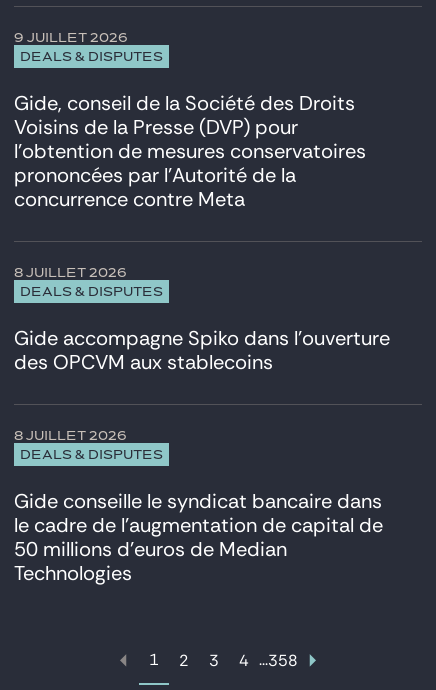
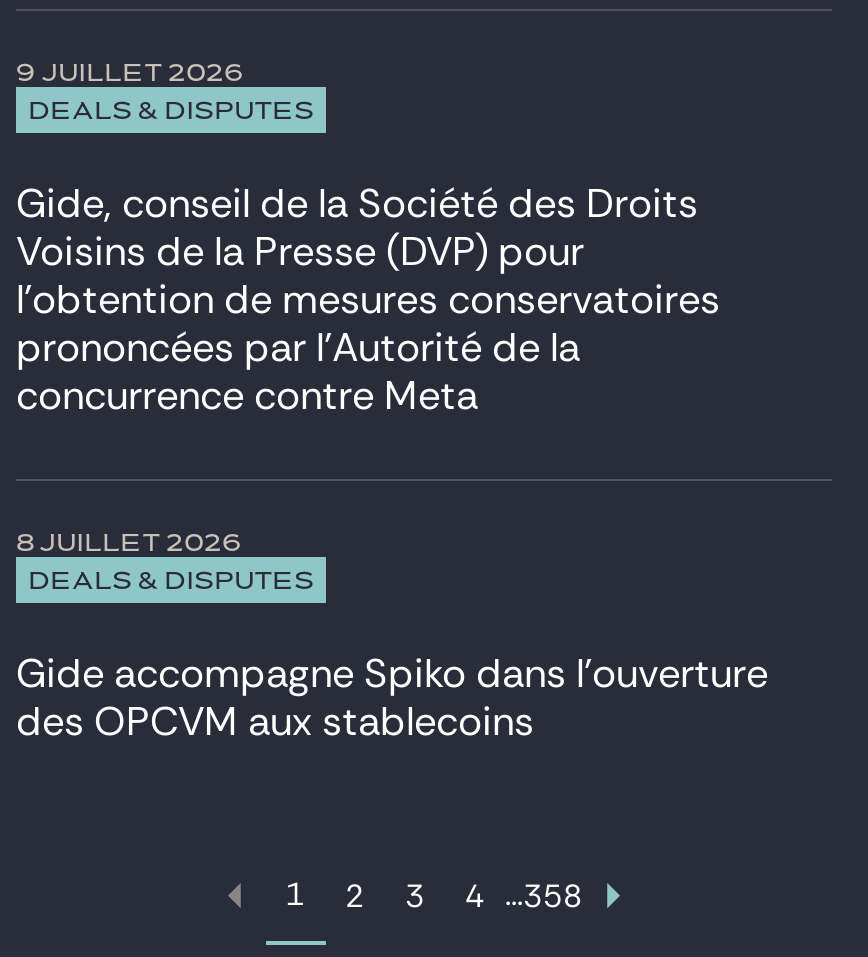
[14,430,383,586] 8 JUILLET 2026 | Gide conseille le syndicat bancaire dans | le cadre de l’augmentation de capital de | 50 millions d’euros de Median | Technologies -> none
[20,448,163,461] DEALS & DISPUTES -> none

